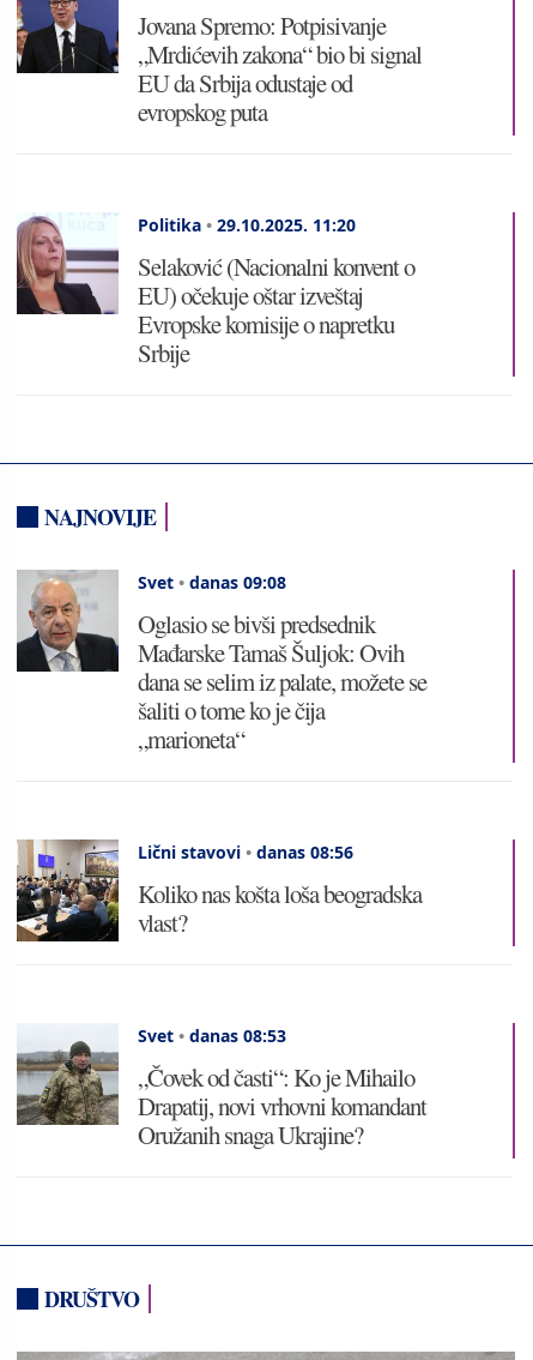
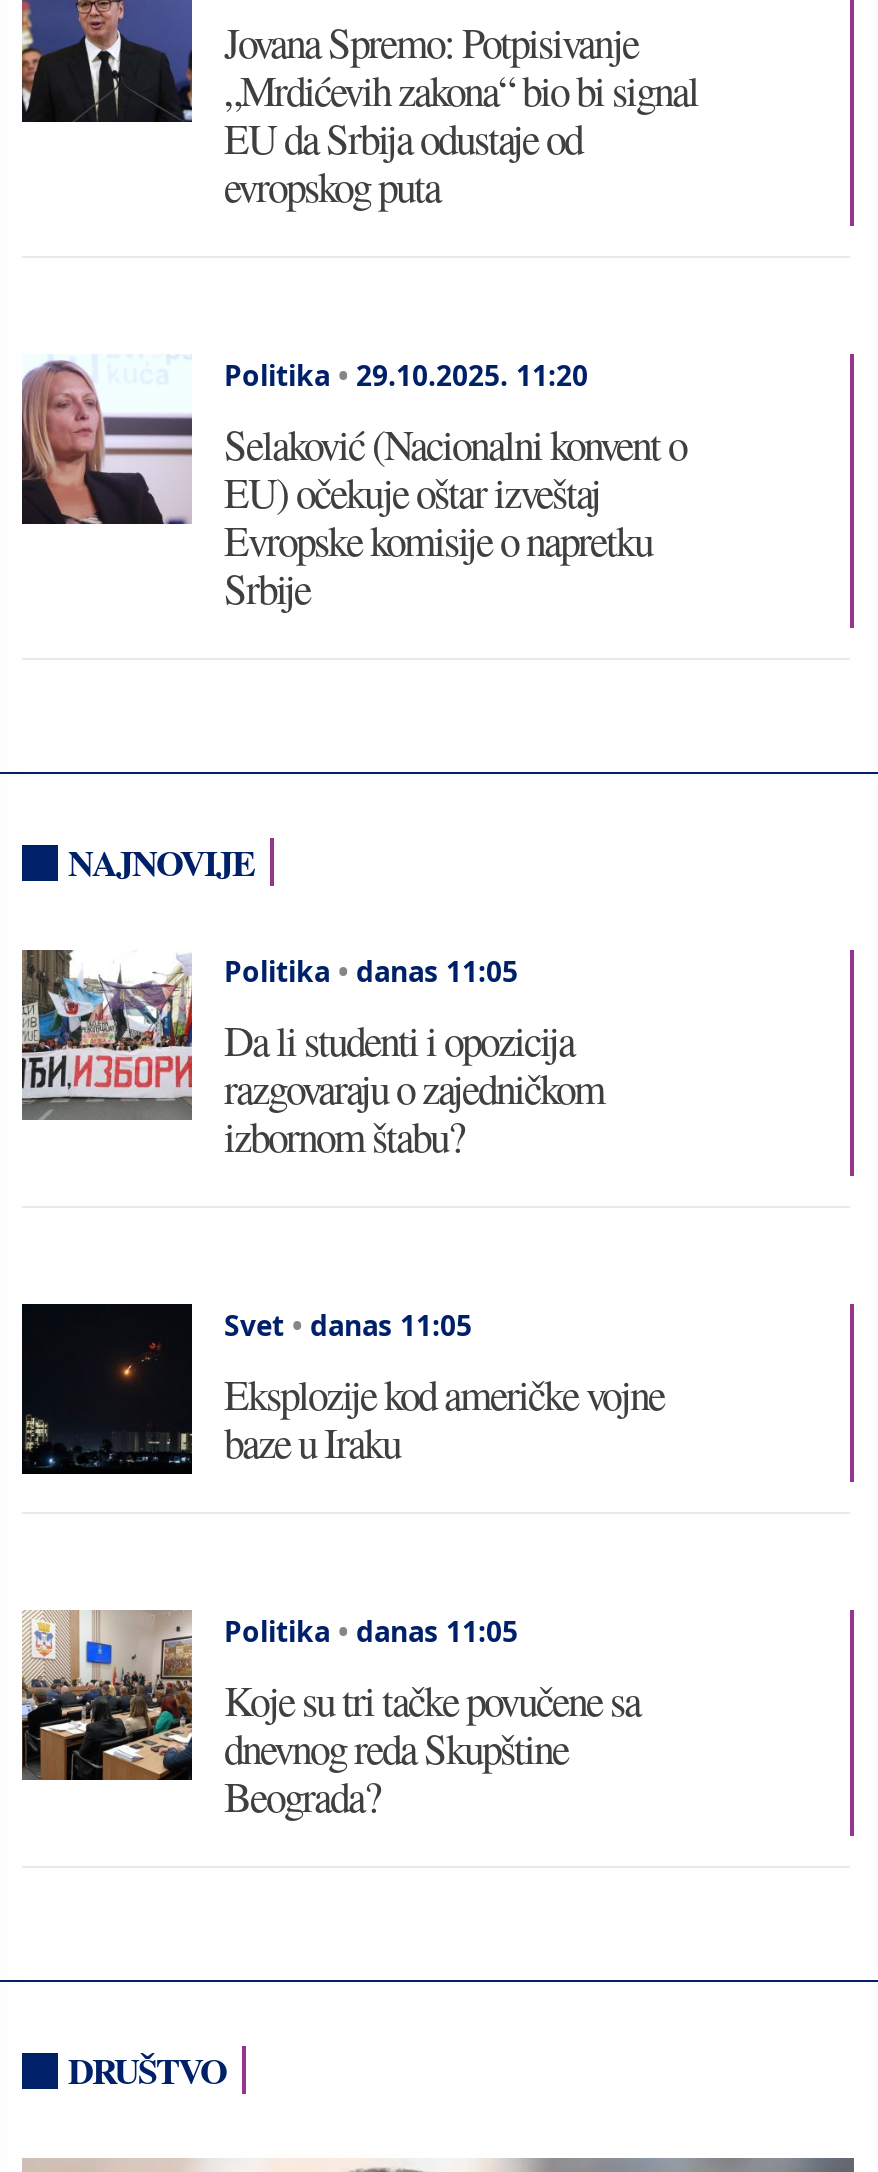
[18,570,426,756] [image] | Svet • danas 09:08 | Oglasio se bivši predsednik | Mađarske Tamaš Šuljok: Ovih | dana se selim iz palate, možete se | šaliti o tome ko je čija | „marioneta“ -> [22,950,604,1164] [image] | Politika • danas 11:05 | Da li studenti i opozicija | razgovaraju o zajedničkom | izbornom štabu?
[16,838,422,943] [image] | Lični stavovi • danas 08:56 | Koliko nas košta loša beogradska | vlast? -> [20,1302,664,1476] [image] | Svet • danas 11:05 | Eksplozije kod američke vojne | baze u Iraku
[17,1023,426,1152] [image] | Svet • danas 08:53 | „Čovek od časti“: Ko je Mihailo | Drapatij, novi vrhovni komandant | Oružanih snaga Ukrajine? -> [20,1610,640,1824] [image] | Politika • danas 11:05 | Koje su tri tačke povučene sa | dnevnog reda Skupštine | Beograda?

